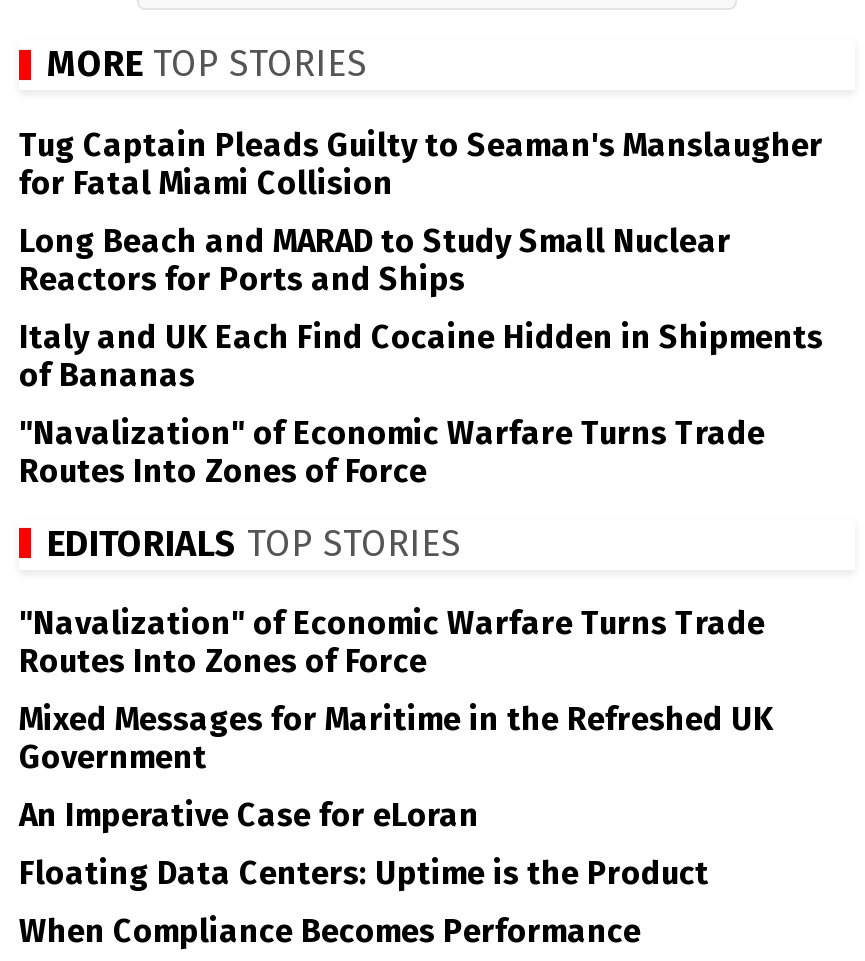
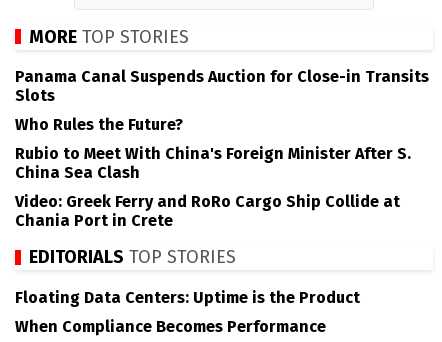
[19,126,823,202] Tug Captain Pleads Guilty to Seaman's Manslaugher | for Fatal Miami Collision -> [15,67,429,105] Panama Canal Suspends Auction for Close-in Transits | Slots
[19,222,731,298] Long Beach and MARAD to Study Small Nuclear | Reactors for Ports and Ships -> [15,115,183,134] Who Rules the Future?
[19,318,823,394] Italy and UK Each Find Cocaine Hidden in Shipments | of Bananas -> [15,144,411,182] Rubio to Meet With China's Foreign Minister After S. | China Sea Clash
[19,414,765,490] "Navalization" of Economic Warfare Turns Trade | Routes Into Zones of Force -> [15,192,400,230] Video: Greek Ferry and RoRo Cargo Ship Collide at | Chania Port in Crete
[19,605,773,835] "Navalization" of Economic Warfare Turns Trade | Routes Into Zones of Force | Mixed Messages for Maritime in the Refreshed UK | Government | An Imperative Case for eLoran -> none

